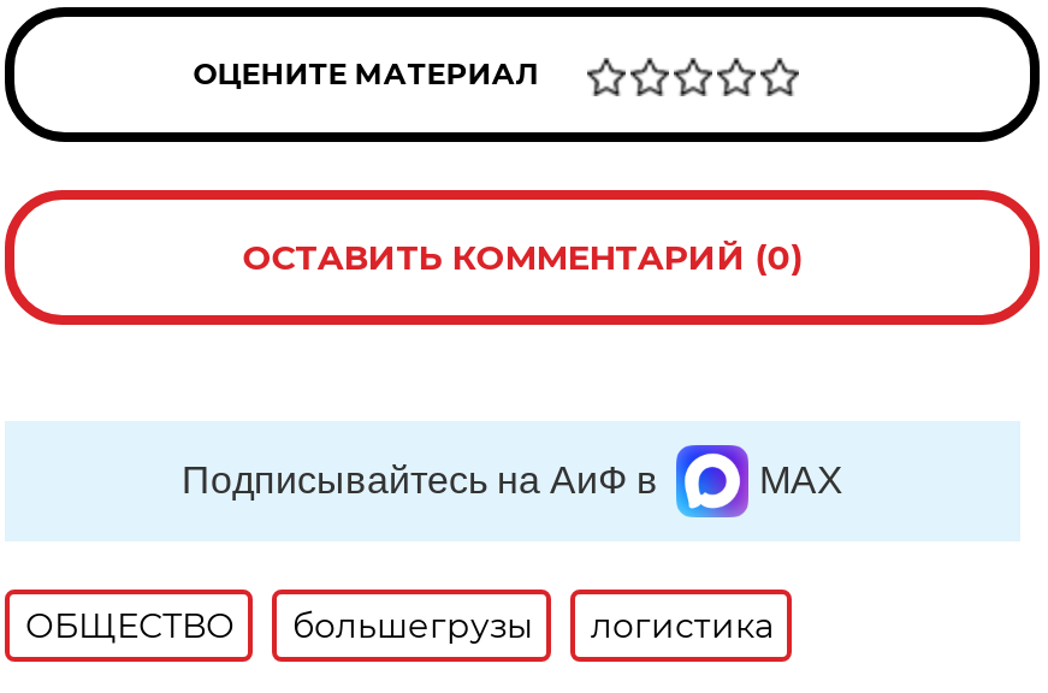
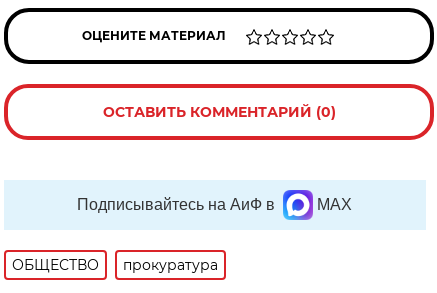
[292,604,773,647] большегрузы | логистика -> [123,256,218,274] прокуратура

